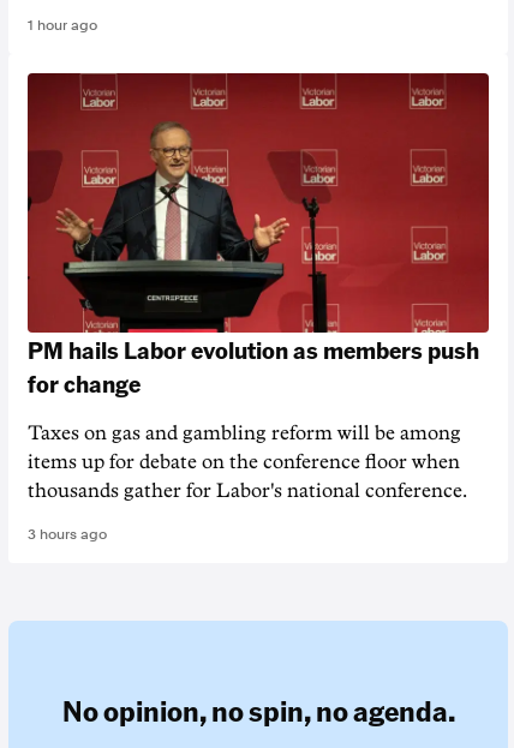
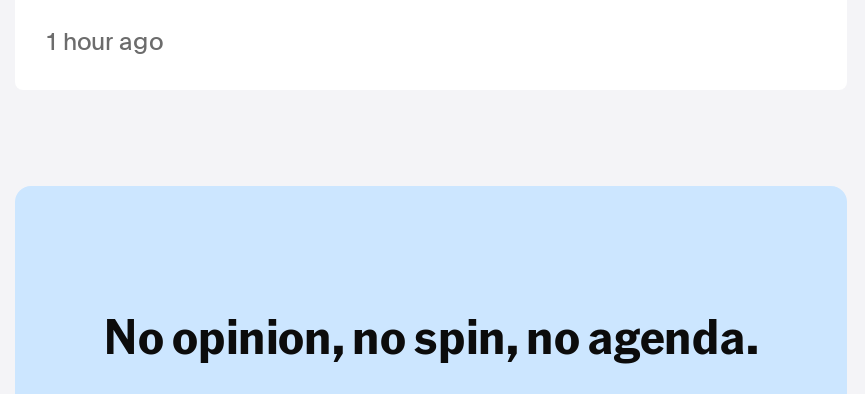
[26,72,490,543] [image] | PM hails Labor evolution as members push | for change | Taxes on gas and gambling reform will be among | items up for debate on the conference floor when | thousands gather for Labor's national conference. | 3 hours ago -> none

